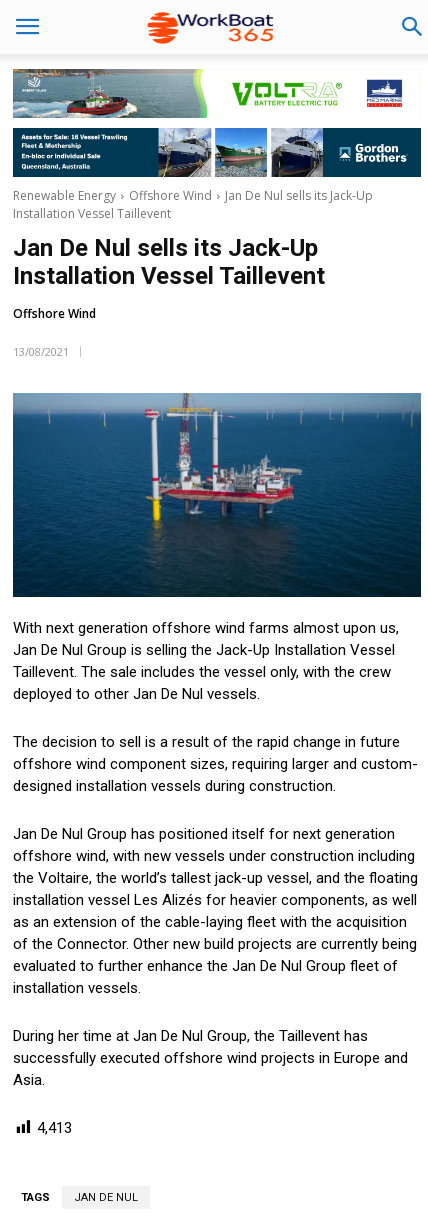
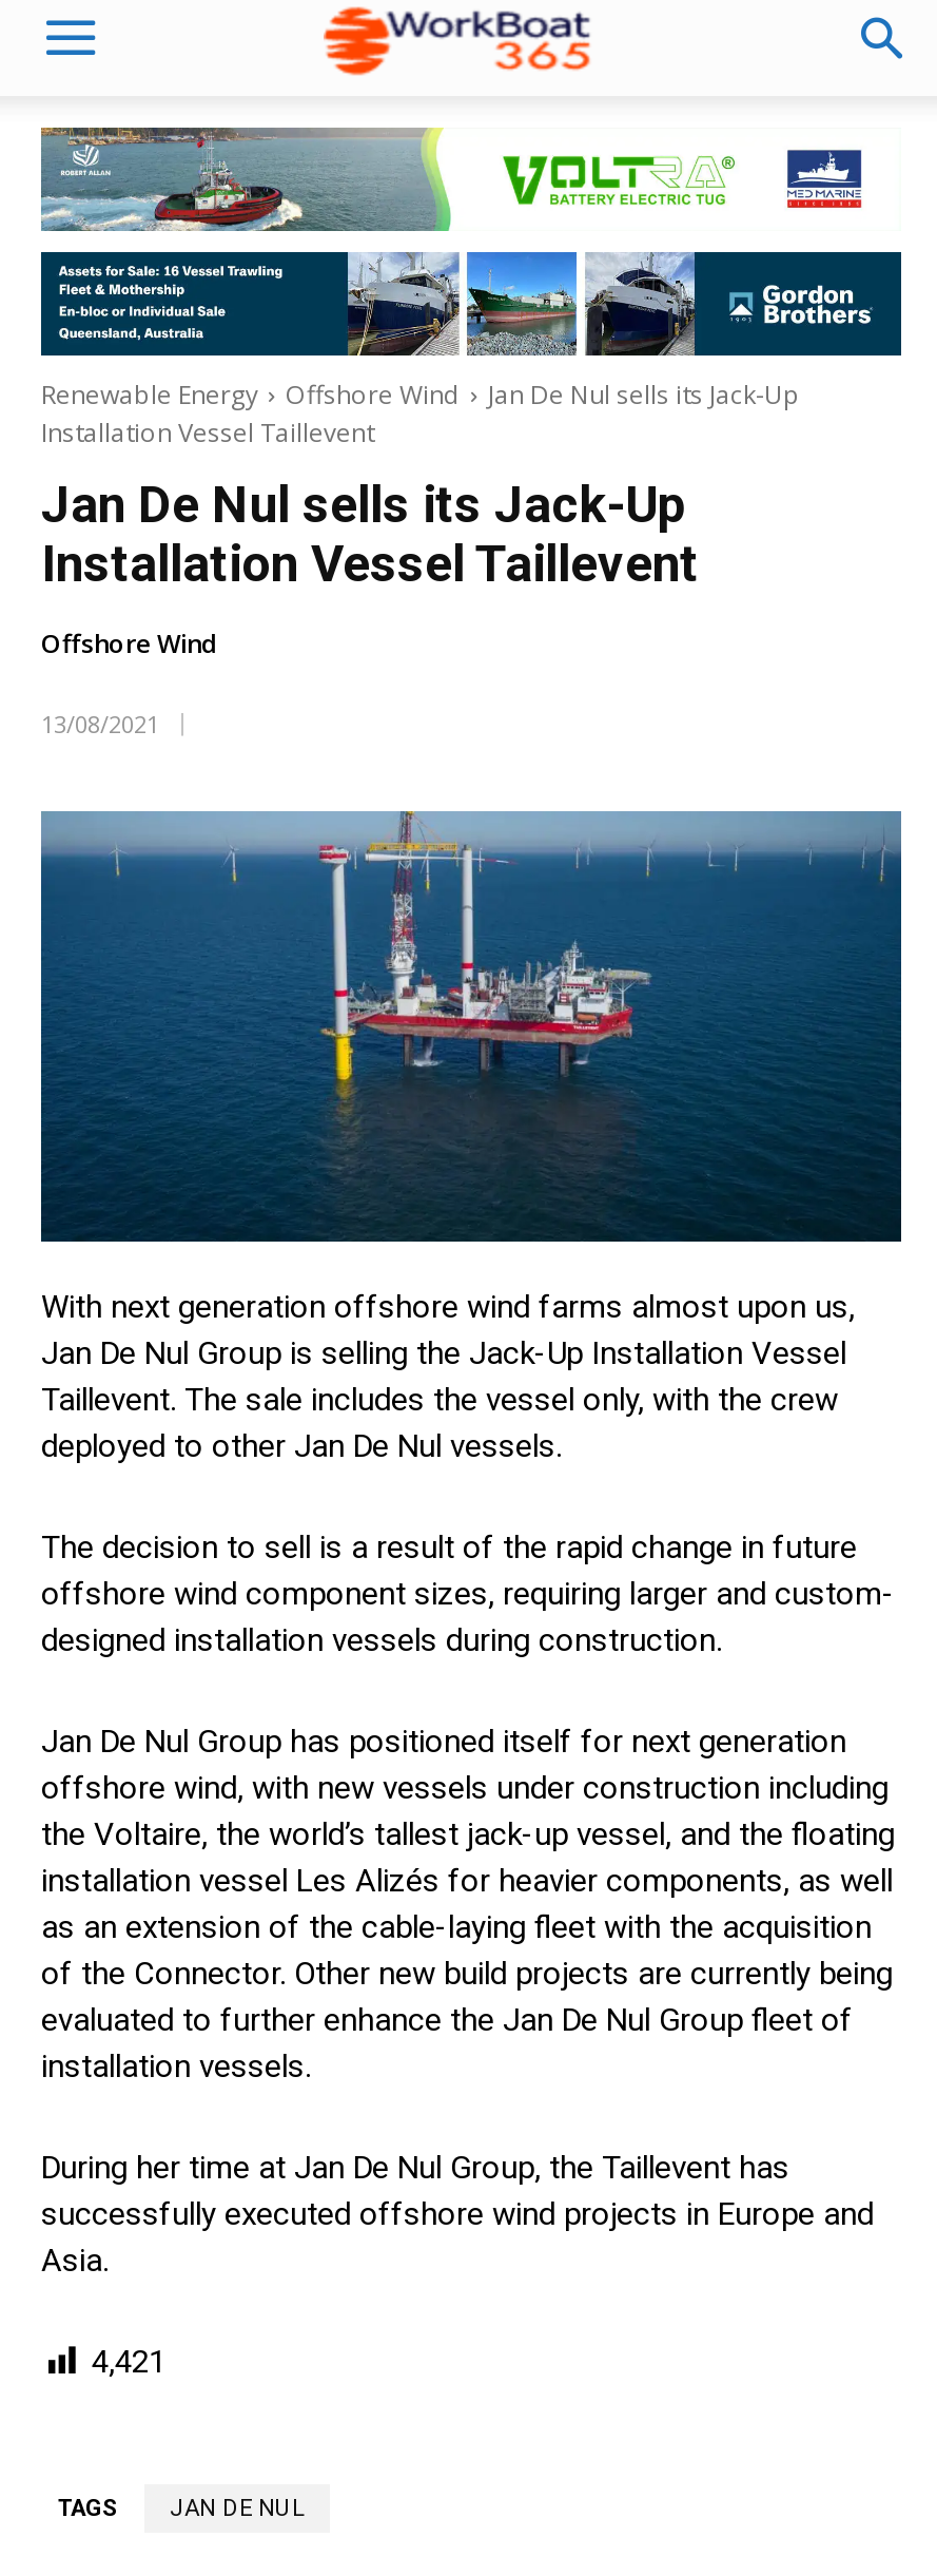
[37,1119,72,1137] 4,413 -> [92,2343,165,2381] 4,421

